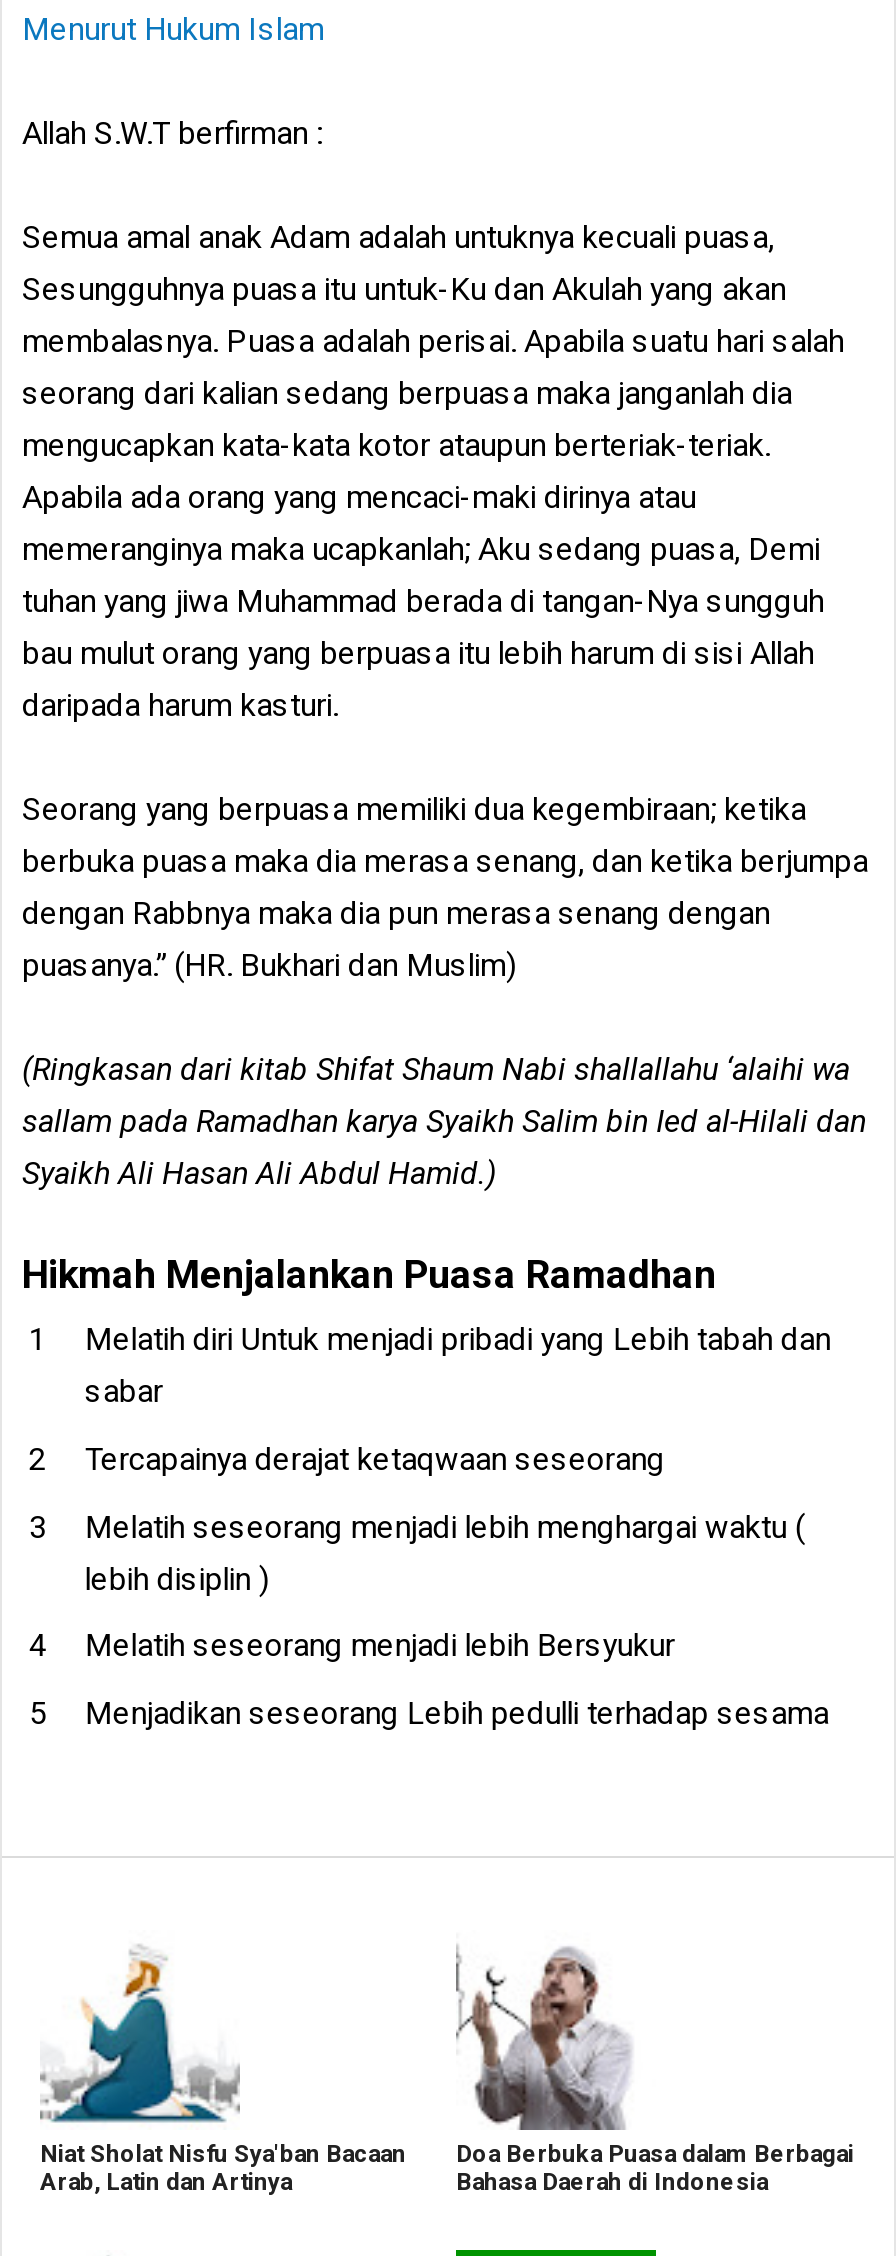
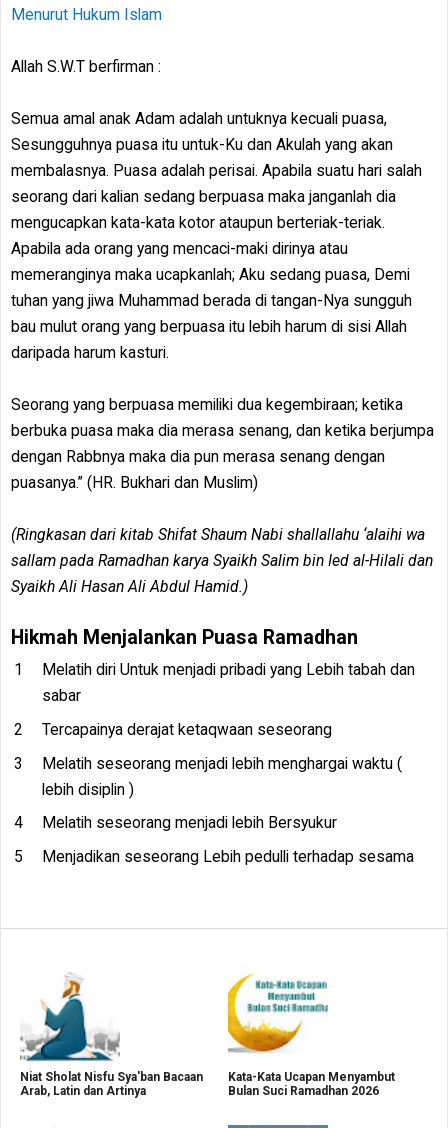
[454,1946,854,2196] [image] | Doa Berbuka Puasa dalam Berbagai | Bahasa Daerah di Indonesia -> [227,973,395,1098] [image] | Kata-Kata Ucapan Menyambut | Bulan Suci Ramadhan 2026

